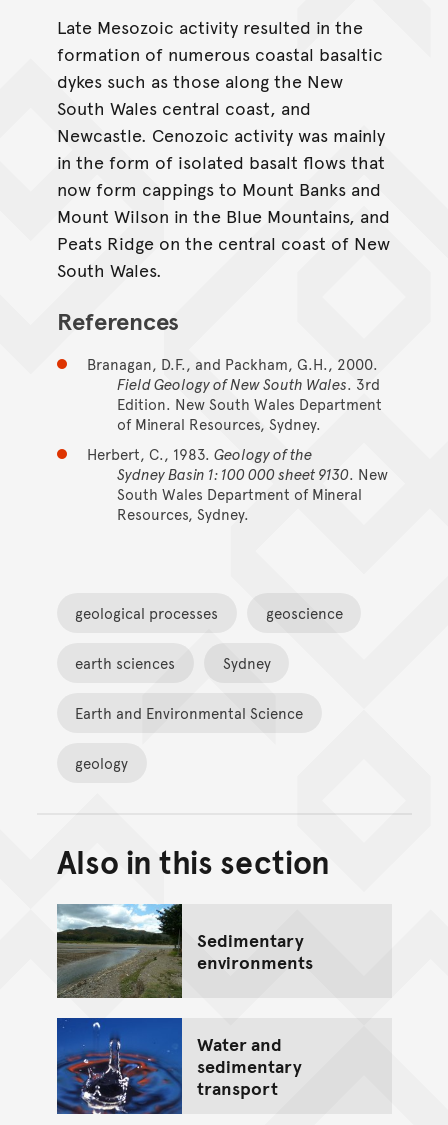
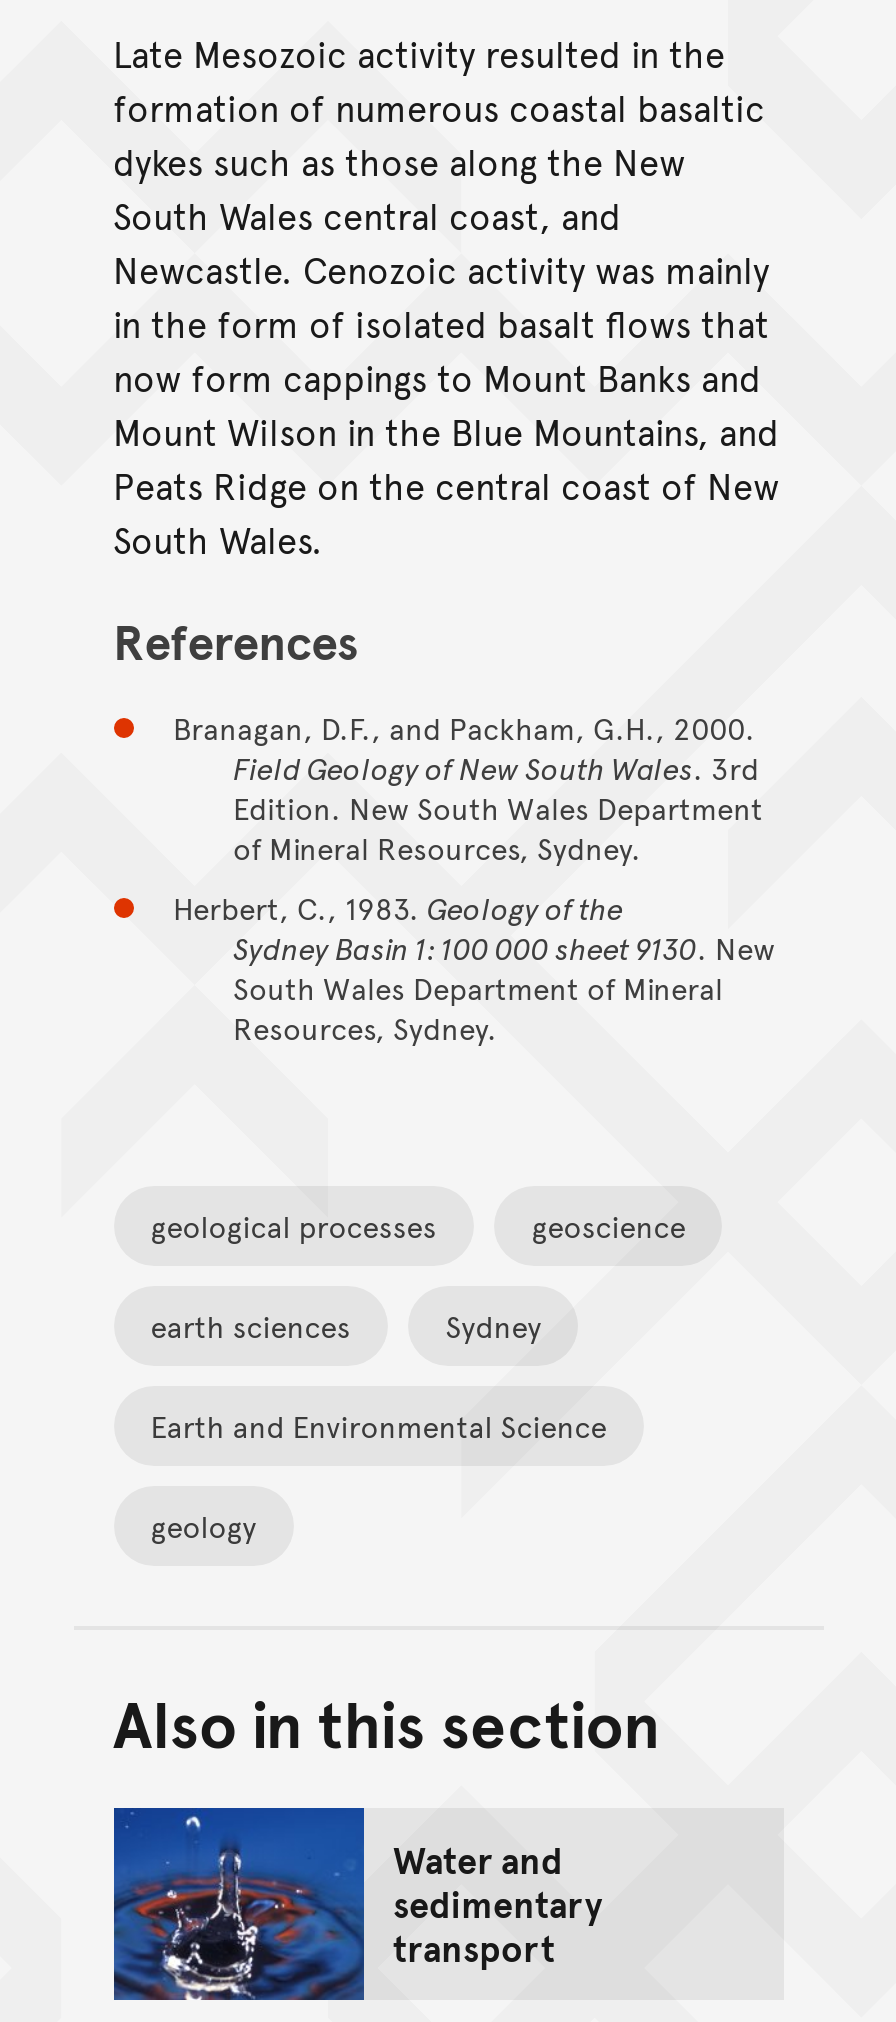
[56,903,312,999] [image] | Sedimentary | environments -> none

